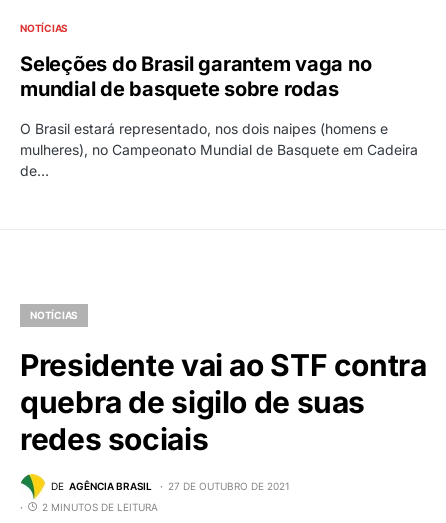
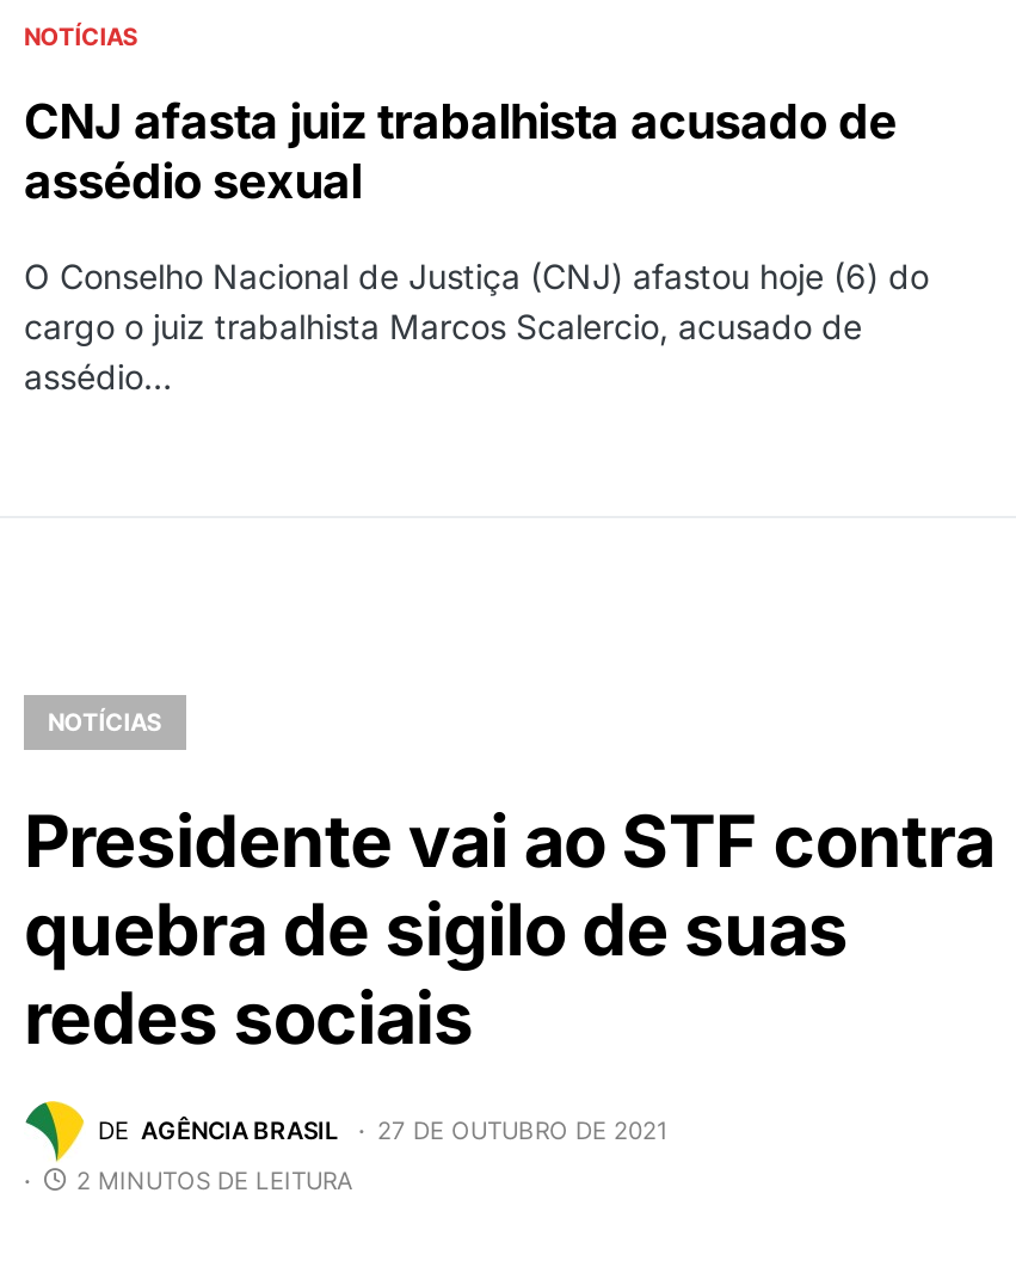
[20,51,371,100] Seleções do Brasil garantem vaga no | mundial de basquete sobre rodas -> [24,93,897,210] CNJ afasta juiz trabalhista acusado de | assédio sexual
[20,119,418,178] O Brasil estará representado, nos dois naipes (homens e | mulheres), no Campeonato Mundial de Basquete em Cadeira | de… -> [24,256,929,396] O Conselho Nacional de Justiça (CNJ) afastou hoje (6) do | cargo o juiz trabalhista Marcos Scalercio, acusado de | assédio…

